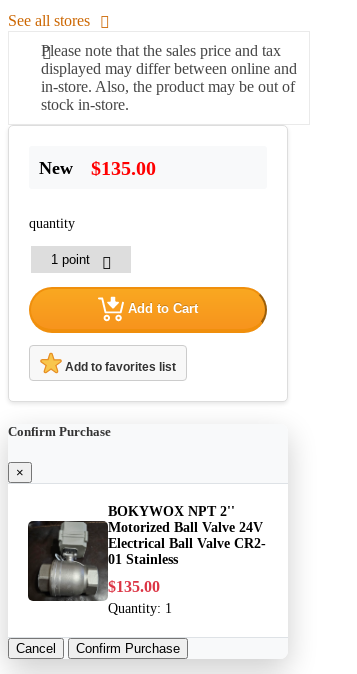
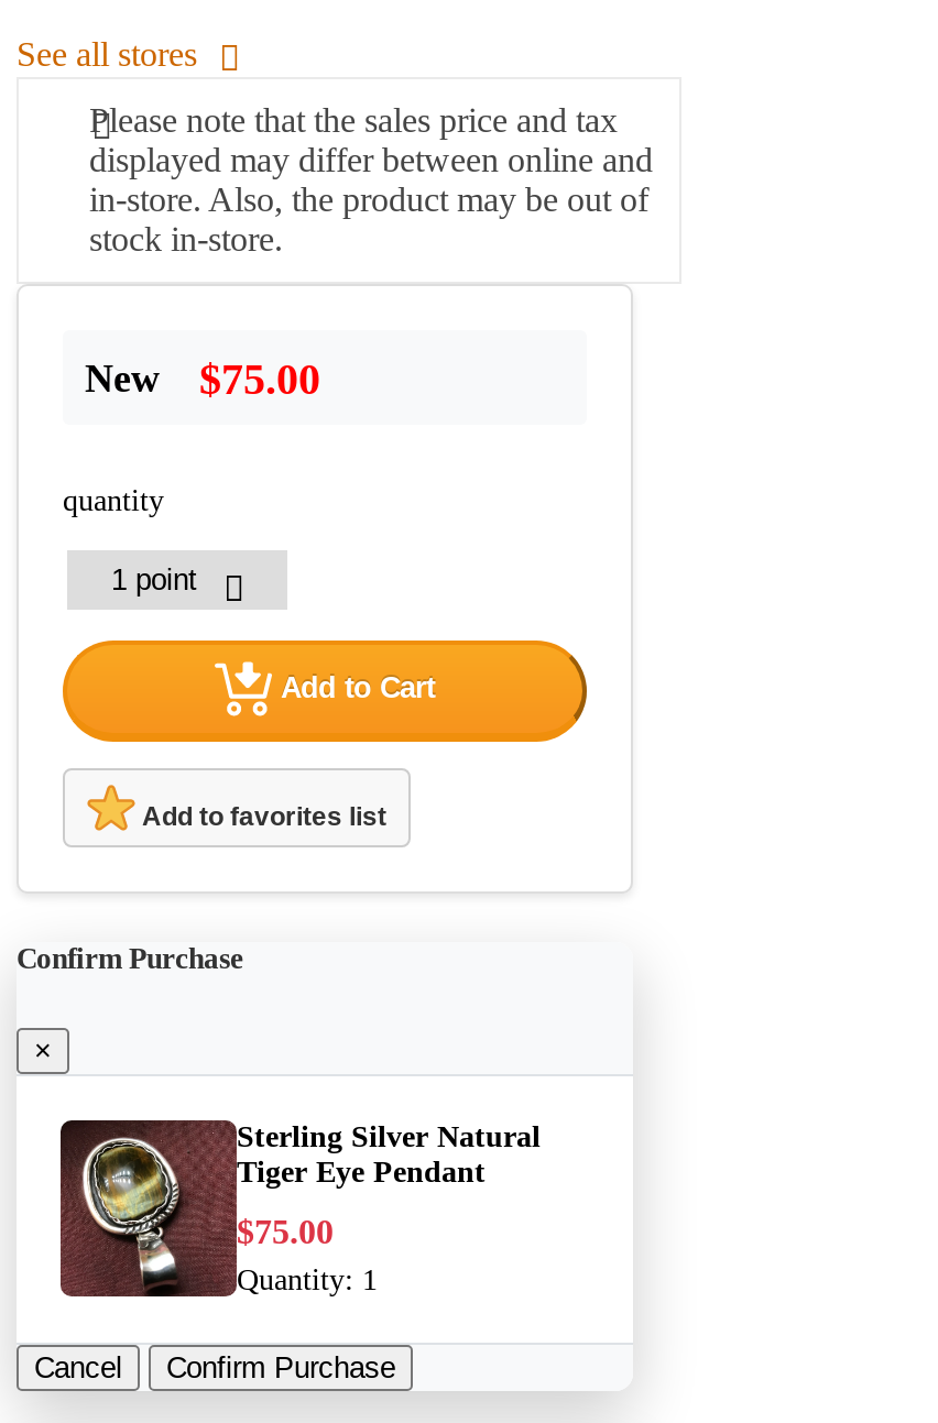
[39,157,156,179] New $135.00 -> [85,354,320,403] New $75.00
[28,504,266,617] [image] | BOKYWOX NPT 2'' | Motorized Ball Valve 24V | Electrical Ball Valve CR2- | 01 Stainless -> [58,1118,541,1299] [image] | Sterling Silver Natural | Tiger Eye Pendant
[108,578,160,595] $135.00 -> [237,1211,334,1249] $75.00

